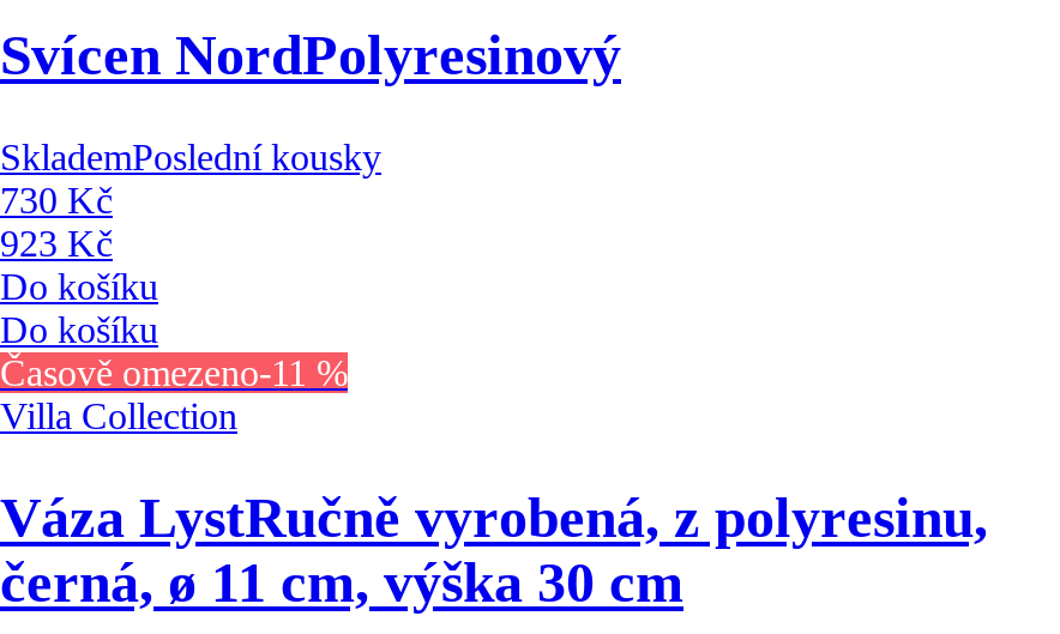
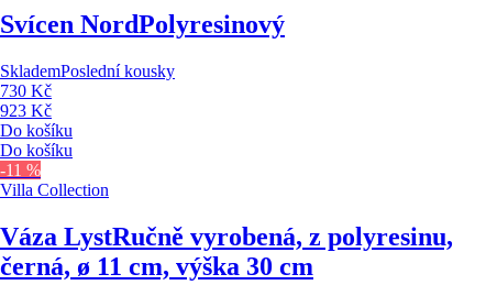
[0,353,348,393] Časově omezeno-11 % -> [0,161,41,179] -11 %

